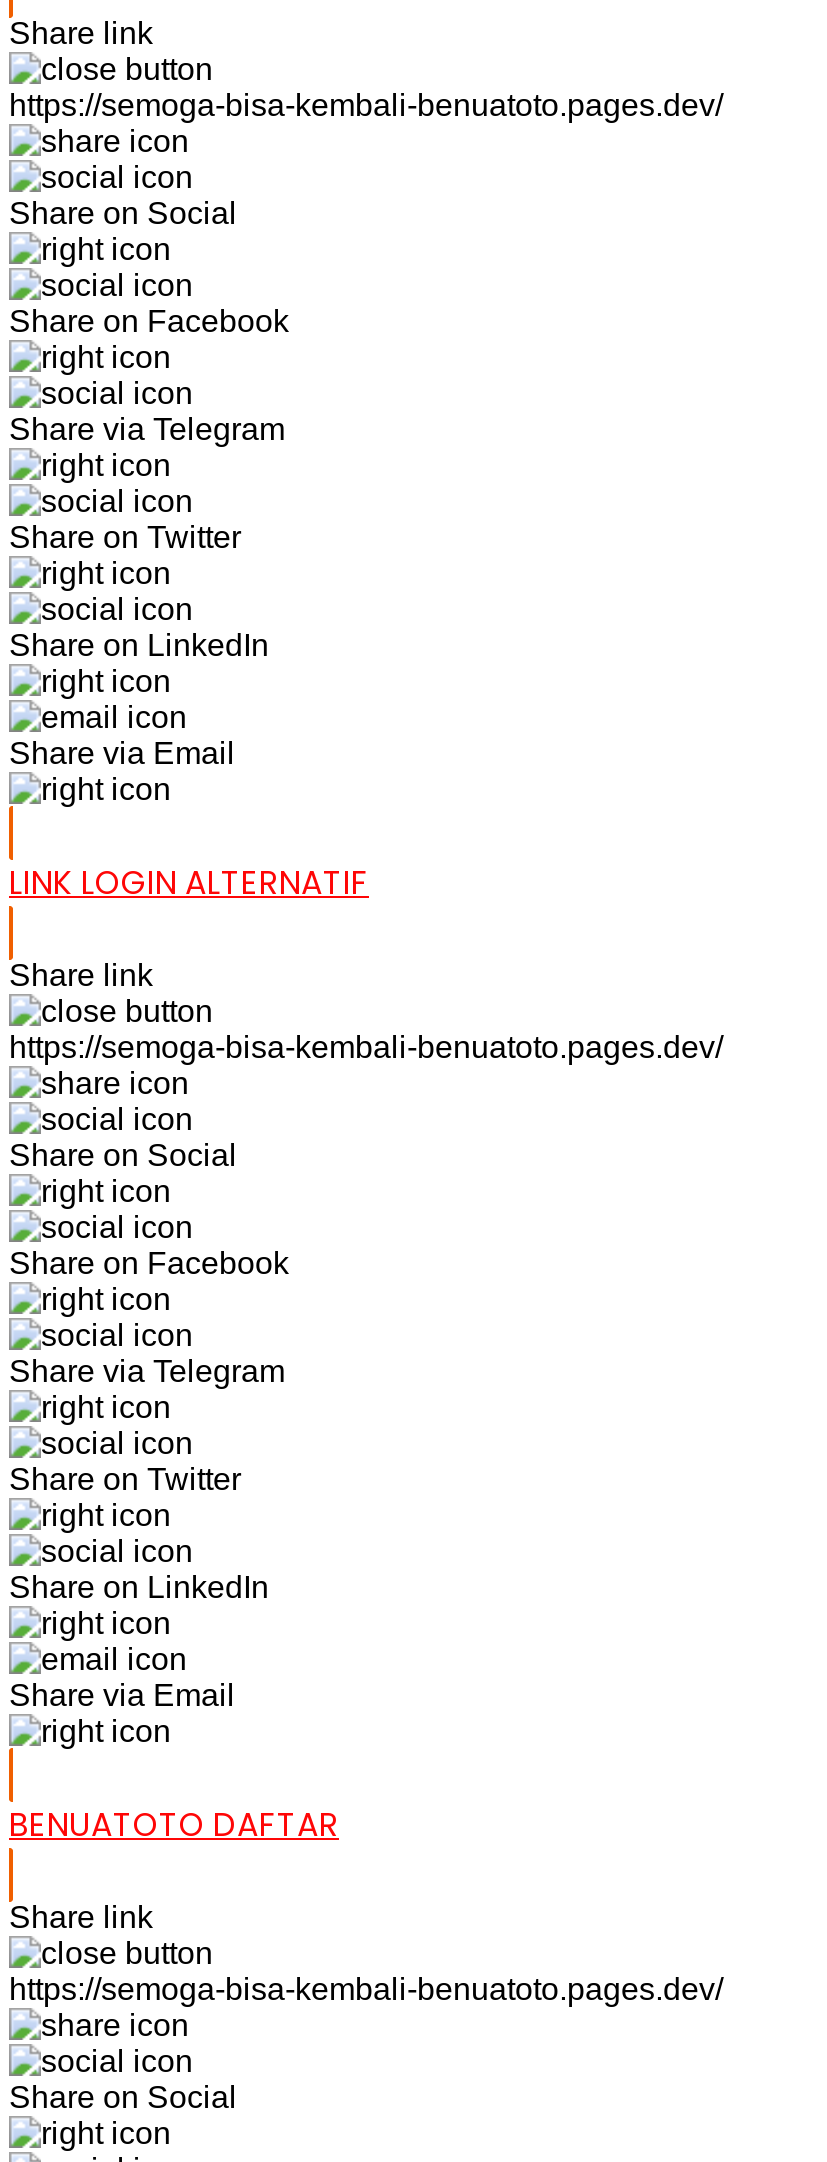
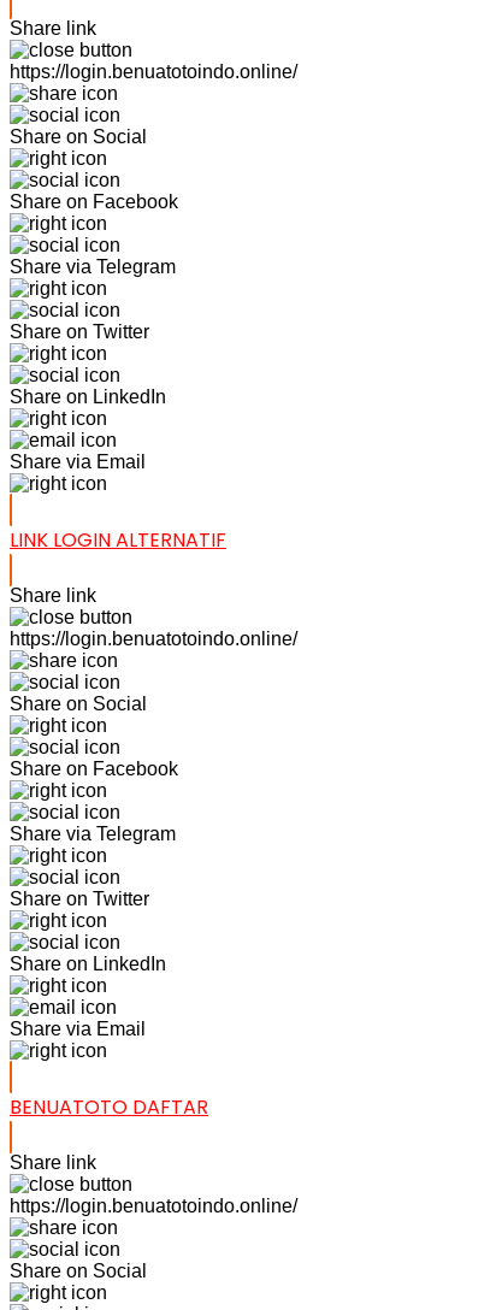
[9,88,723,122] https://semoga-bisa-kembali-benuatoto.pages.dev/ -> [10,61,297,82] https://login.benuatotoindo.online/
[9,1030,723,1064] https://semoga-bisa-kembali-benuatoto.pages.dev/ -> [10,629,297,649] https://login.benuatotoindo.online/
[9,1972,723,2006] https://semoga-bisa-kembali-benuatoto.pages.dev/ -> [10,1196,297,1216] https://login.benuatotoindo.online/

